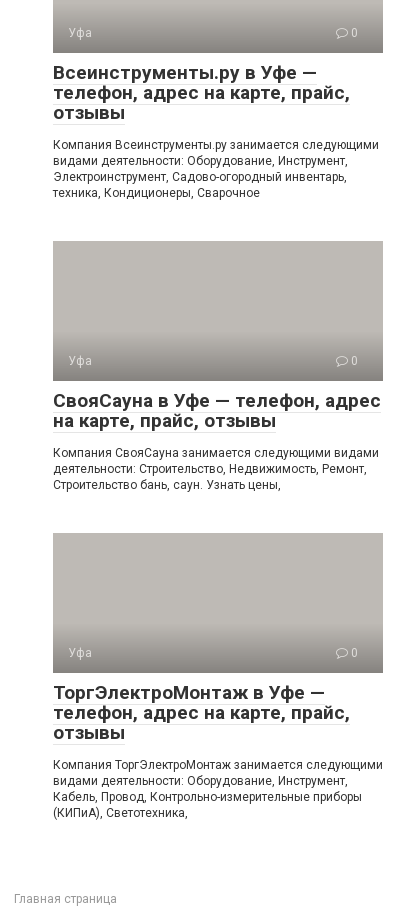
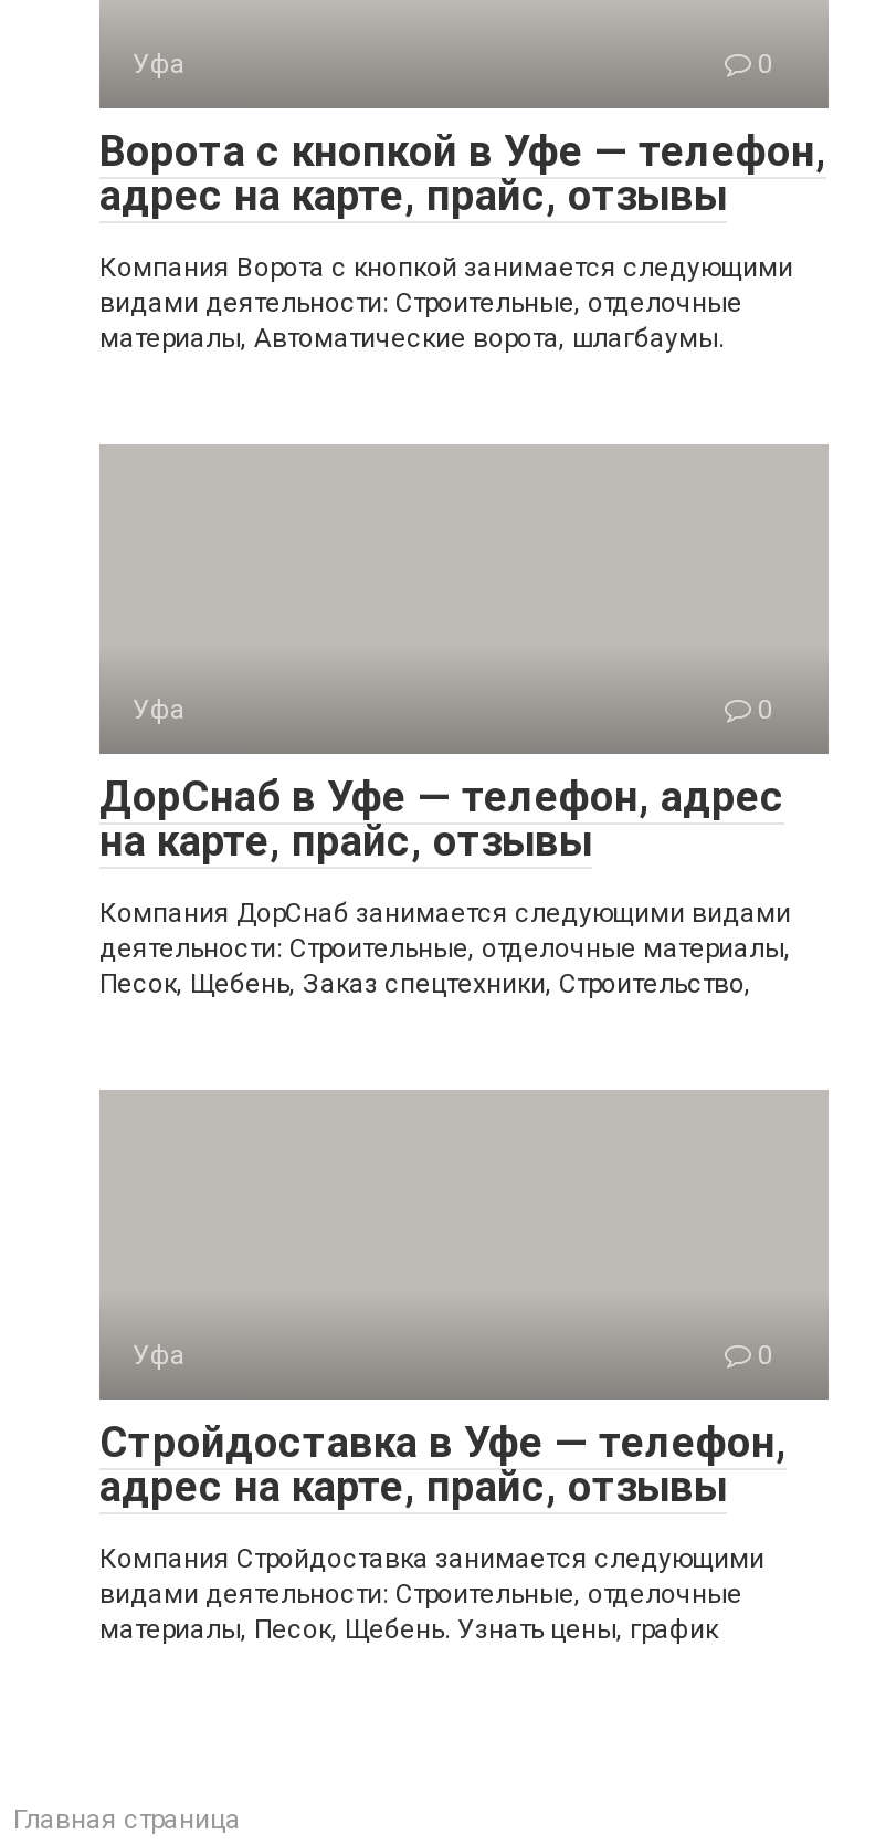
[53,61,350,124] Всеинструменты.ру в Уфе — | телефон, адрес на карте, прайс, | отзывы -> [99,126,826,221] Ворота с кнопкой в Уфе — телефон, | адрес на карте, прайс, отзывы
[53,138,379,200] Компания Всеинструменты.ру занимается следующими | видами деятельности: Оборудование, Инструмент, | Электроинструмент, Садово-огородный инвентарь, | техника, Кондиционеры, Сварочное -> [99,252,793,354] Компания Ворота с кнопкой занимается следующими | видами деятельности: Строительные, отделочные | материалы, Автоматические ворота, шлагбаумы.
[53,389,381,412] СвояСауна в Уфе — телефон, адрес -> [99,772,784,822] ДорСнаб в Уфе — телефон, адрес
[53,446,379,492] Компания СвояСауна занимается следующими видами | деятельности: Строительство, Недвижимость, Ремонт, | Строительство бань, саун. Узнать цены, -> [99,898,791,999] Компания ДорСнаб занимается следующими видами | деятельности: Строительные, отделочные материалы, | Песок, Щебень, Заказ спецтехники, Строительство,
[53,681,350,744] ТоргЭлектроМонтаж в Уфе — | телефон, адрес на карте, прайс, | отзывы -> [99,1417,787,1512] Стройдоставка в Уфе — телефон, | адрес на карте, прайс, отзывы
[53,758,383,820] Компания ТоргЭлектроМонтаж занимается следующими | видами деятельности: Оборудование, Инструмент, | Кабель, Провод, Контрольно-измерительные приборы | (КИПиА), Светотехника, -> [99,1543,764,1645] Компания Стройдоставка занимается следующими | видами деятельности: Строительные, отделочные | материалы, Песок, Щебень. Узнать цены, график

